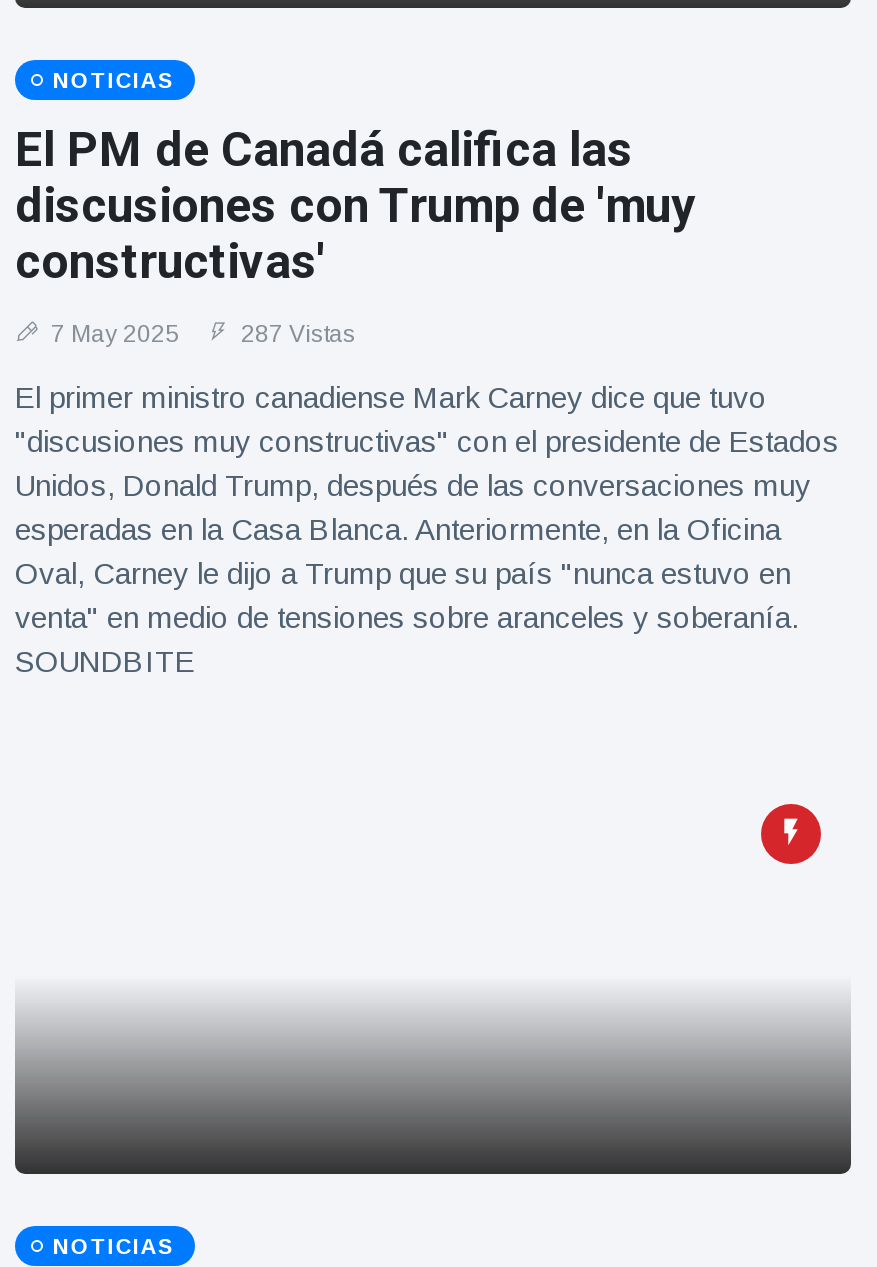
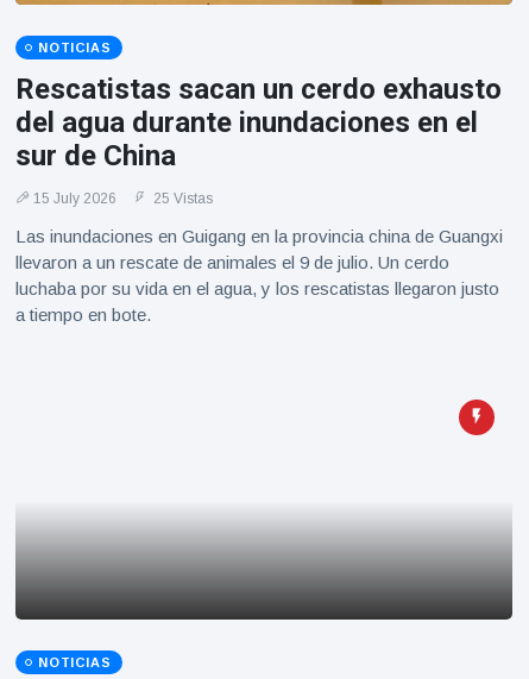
[15,122,695,290] El PM de Canadá califica las | discusiones con Trump de 'muy | constructivas' -> [15,73,502,172] Rescatistas sacan un cerdo exhausto | del agua durante inundaciones en el | sur de China
[45,320,355,348] 7 May 2025 | 287 Vistas -> [33,190,213,207] 15 July 2026 | 25 Vistas
[15,380,839,678] El primer ministro canadiense Mark Carney dice que tuvo | "discusiones muy constructivas" con el presidente de Estados | Unidos, Donald Trump, después de las conversaciones muy | esperadas en la Casa Blanca. Anteriormente, en la Oficina | Oval, Carney le dijo a Trump que su país "nunca estuvo en | venta" en medio de tensiones sobre aranceles y soberanía. | SOUNDBITE -> [15,226,503,325] Las inundaciones en Guigang en la provincia china de Guangxi | llevaron a un rescate de animales el 9 de julio. Un cerdo | luchaba por su vida en el agua, y los rescatistas llegaron justo | a tiempo en bote.

